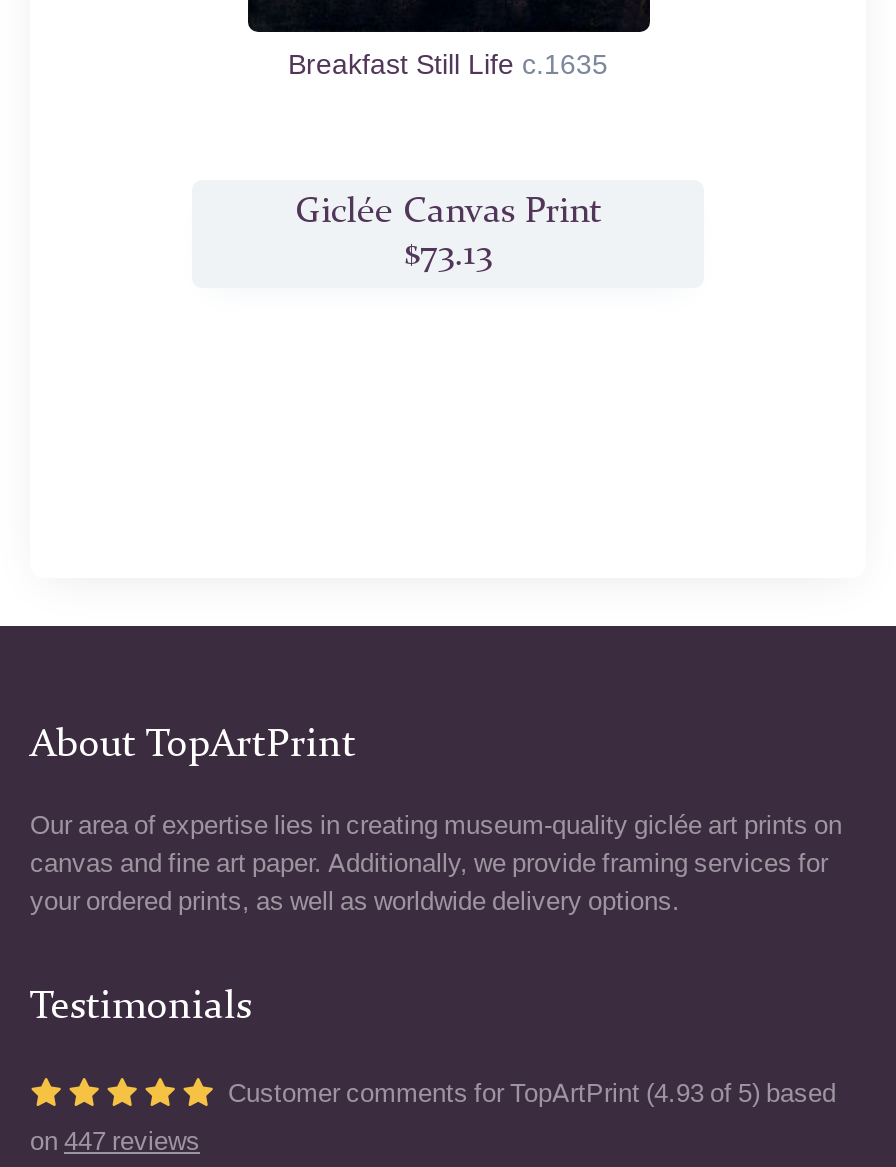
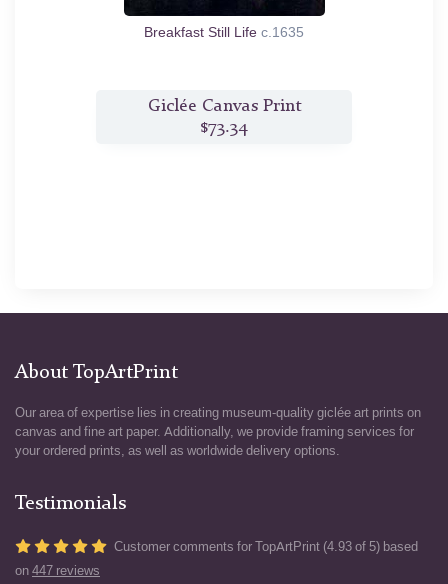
[404,237,492,273] $73.13 -> [200,118,248,136] $73.34

